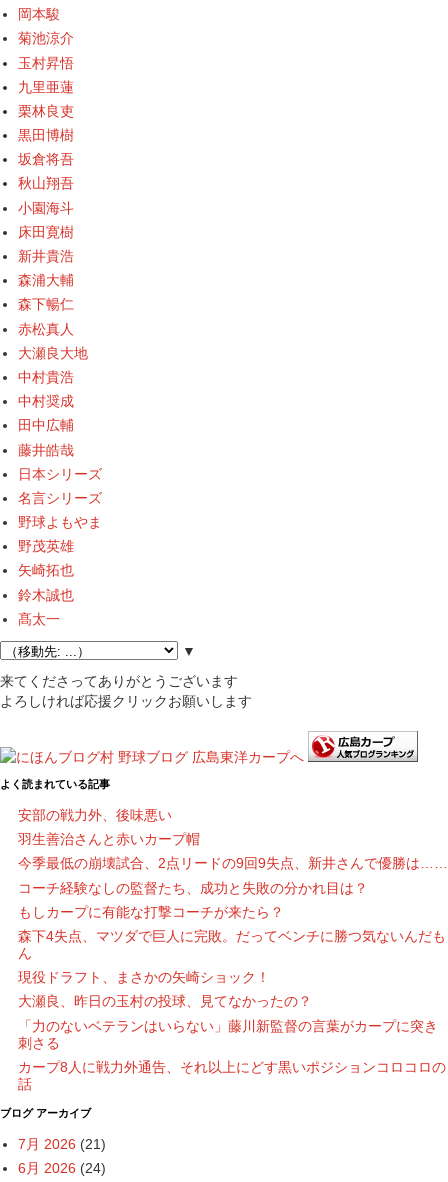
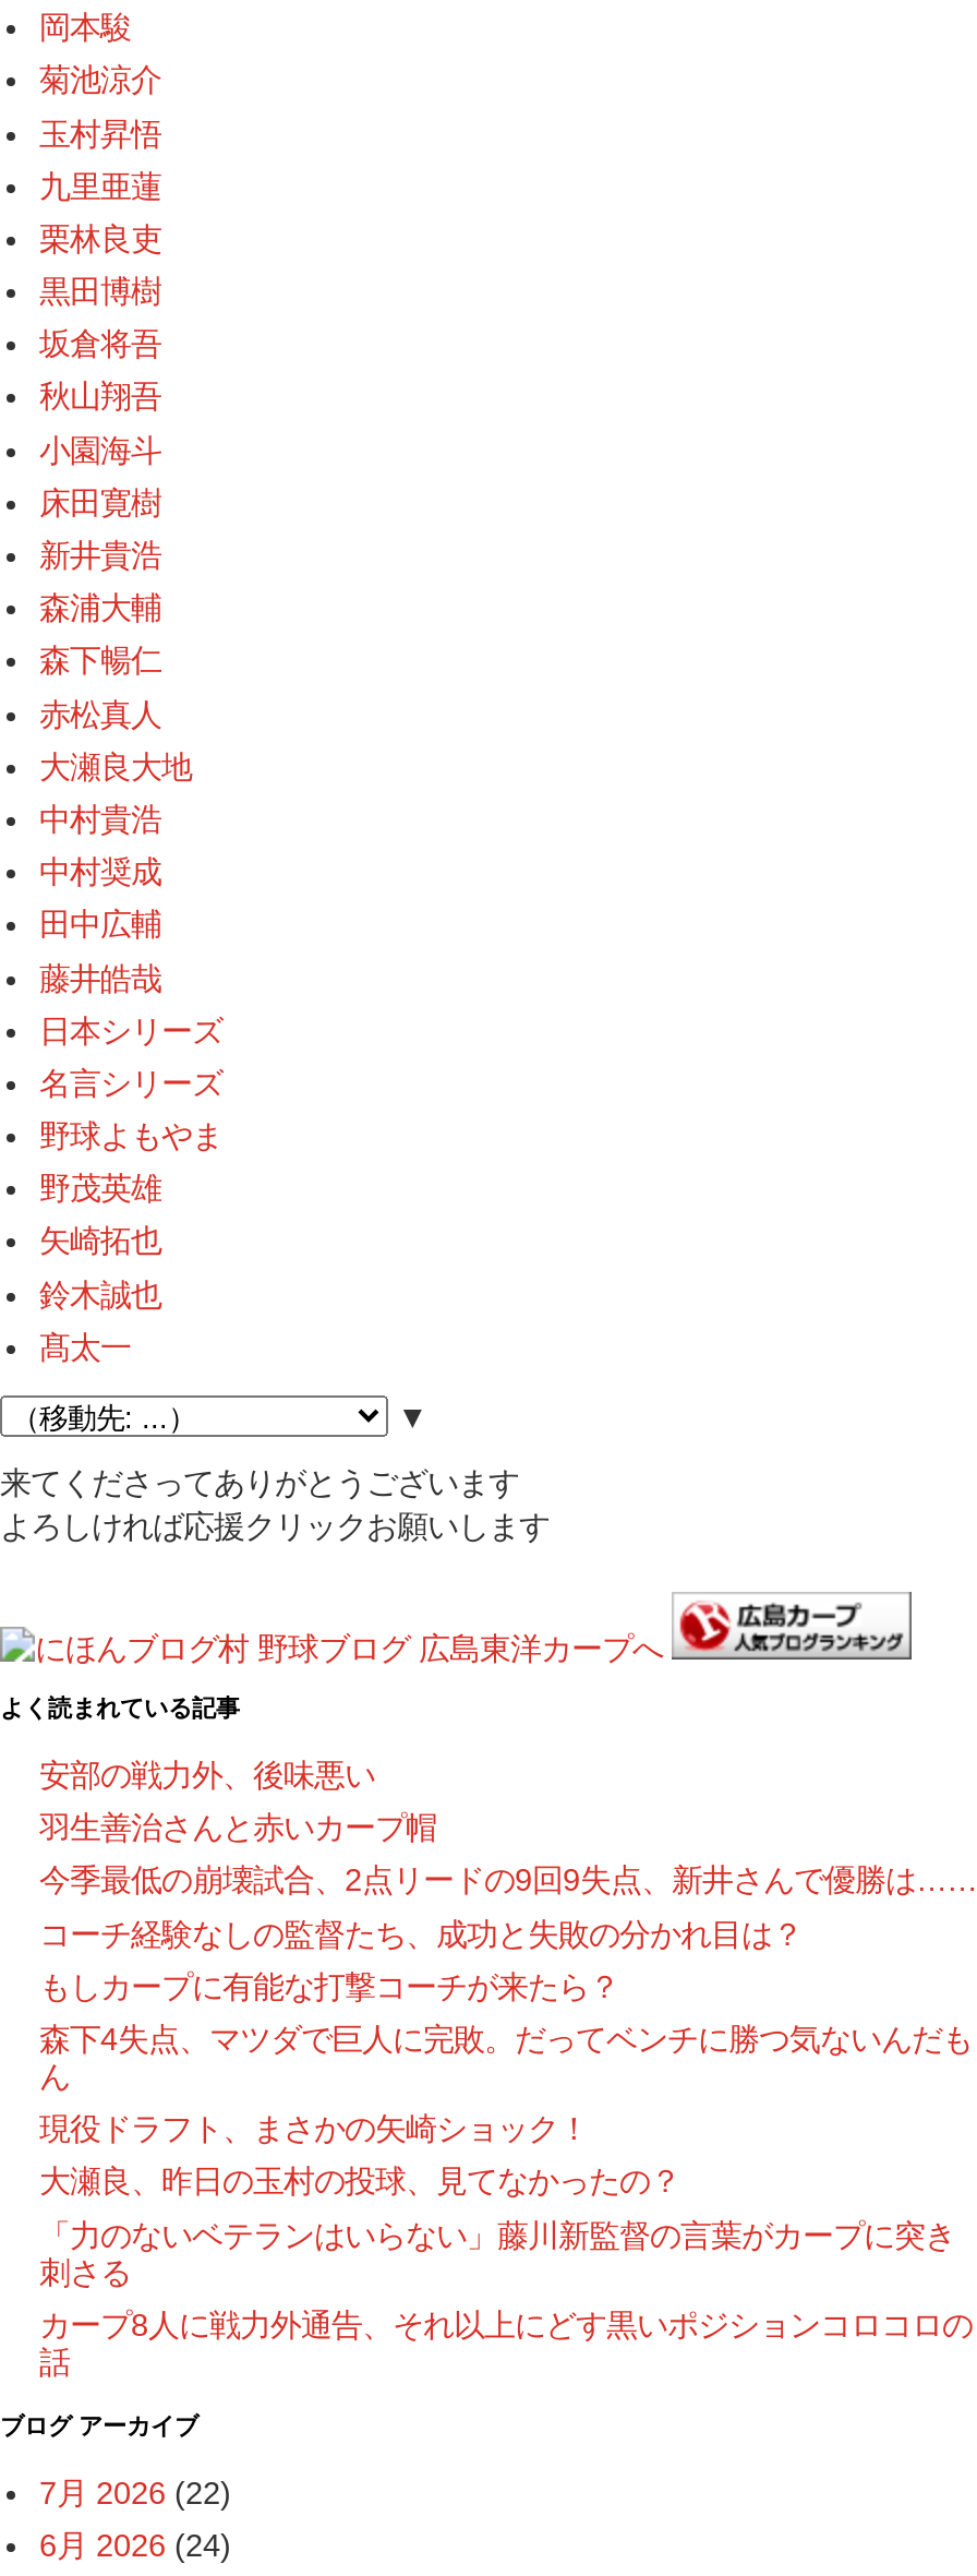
[18,1136,106,1152] 7月 2026 (21) -> [39,2475,231,2510] 7月 2026 (22)

